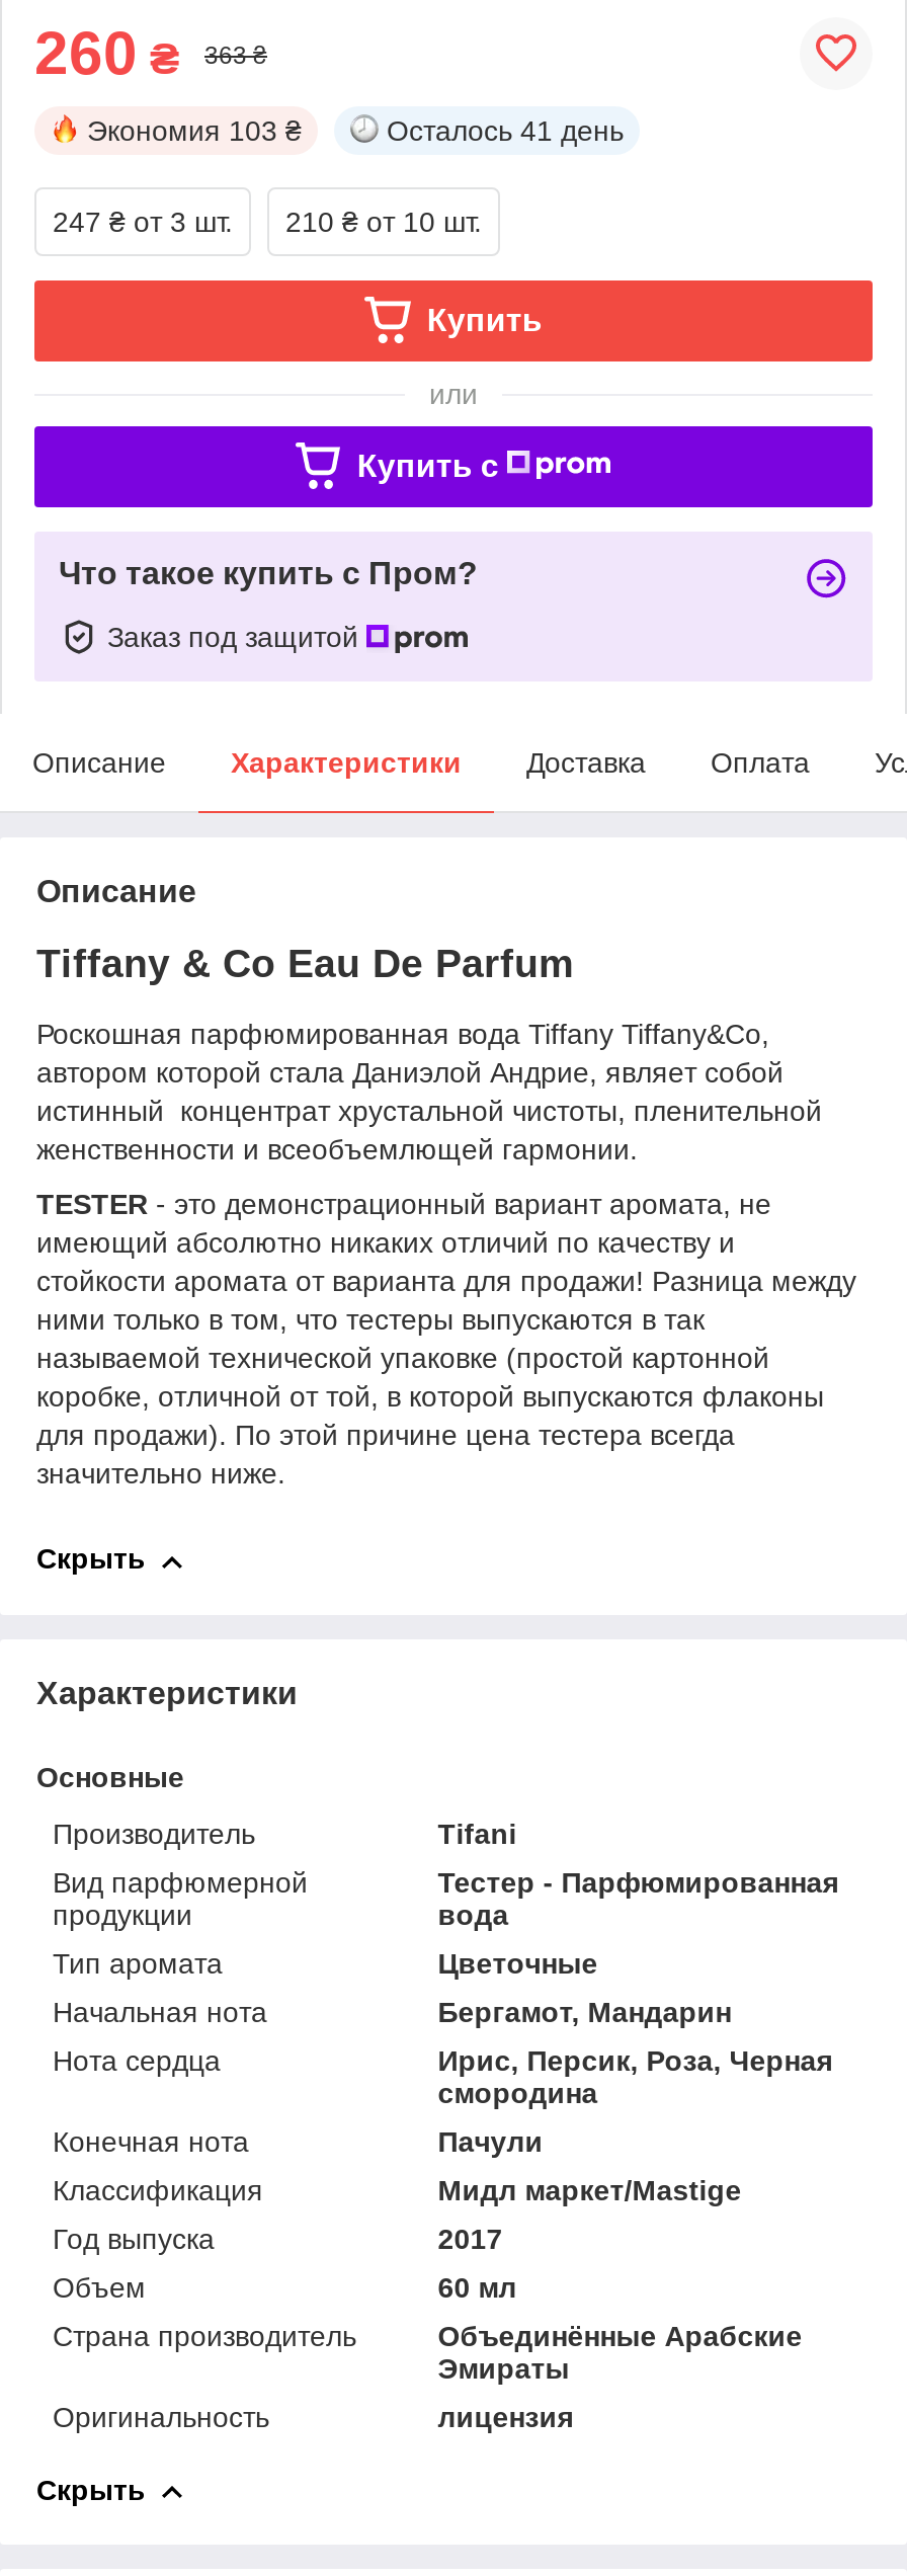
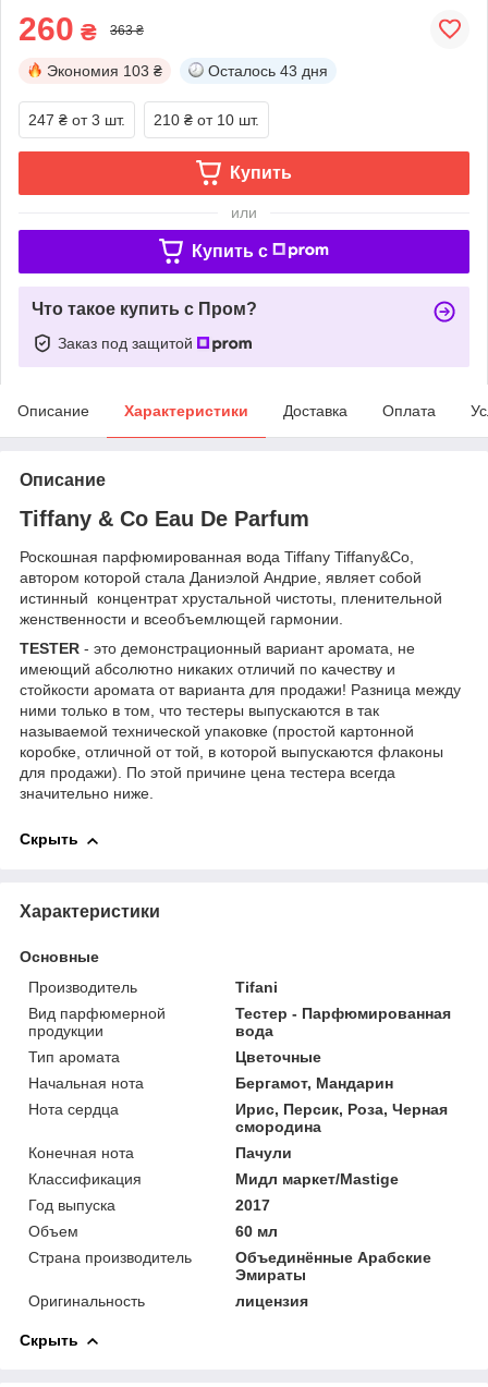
[387,114,624,146] Осталось 41 день -> [208,62,328,79] Осталось 43 дня

